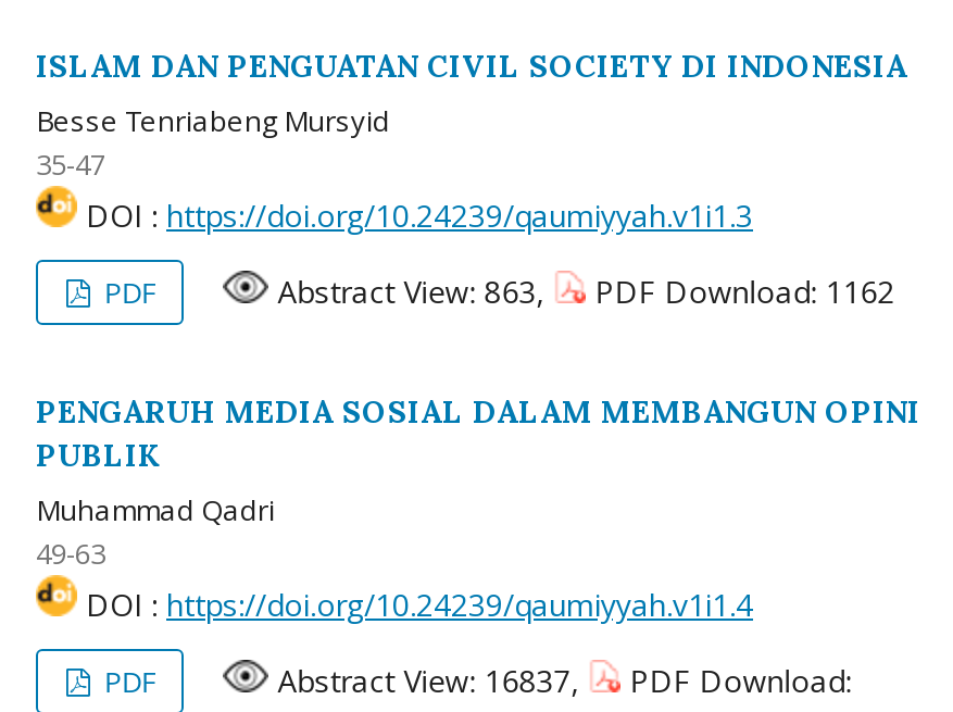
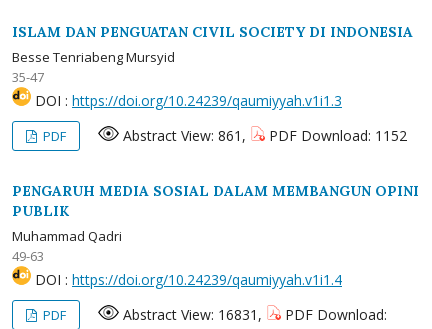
[269,271,554,312] Abstract View: 863, -> [119,126,250,145] Abstract View: 861,
[586,271,895,312] PDF Download: 1162 -> [265,126,407,145] PDF Download: 1152
[269,660,588,701] Abstract View: 16837, -> [119,305,266,324] Abstract View: 16831,

